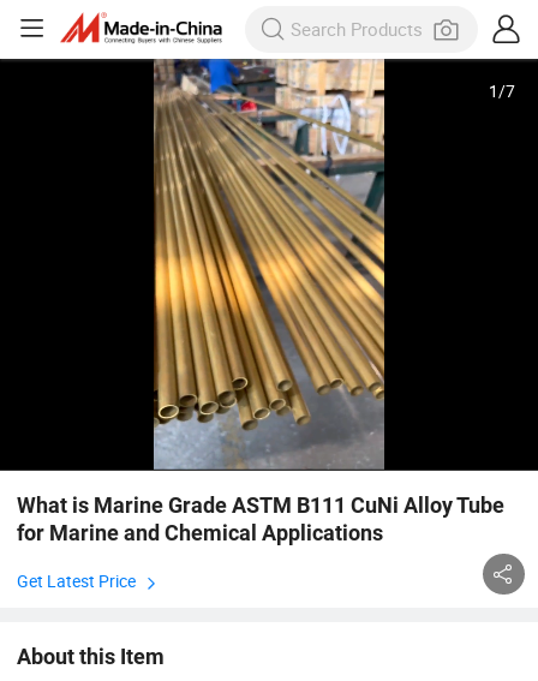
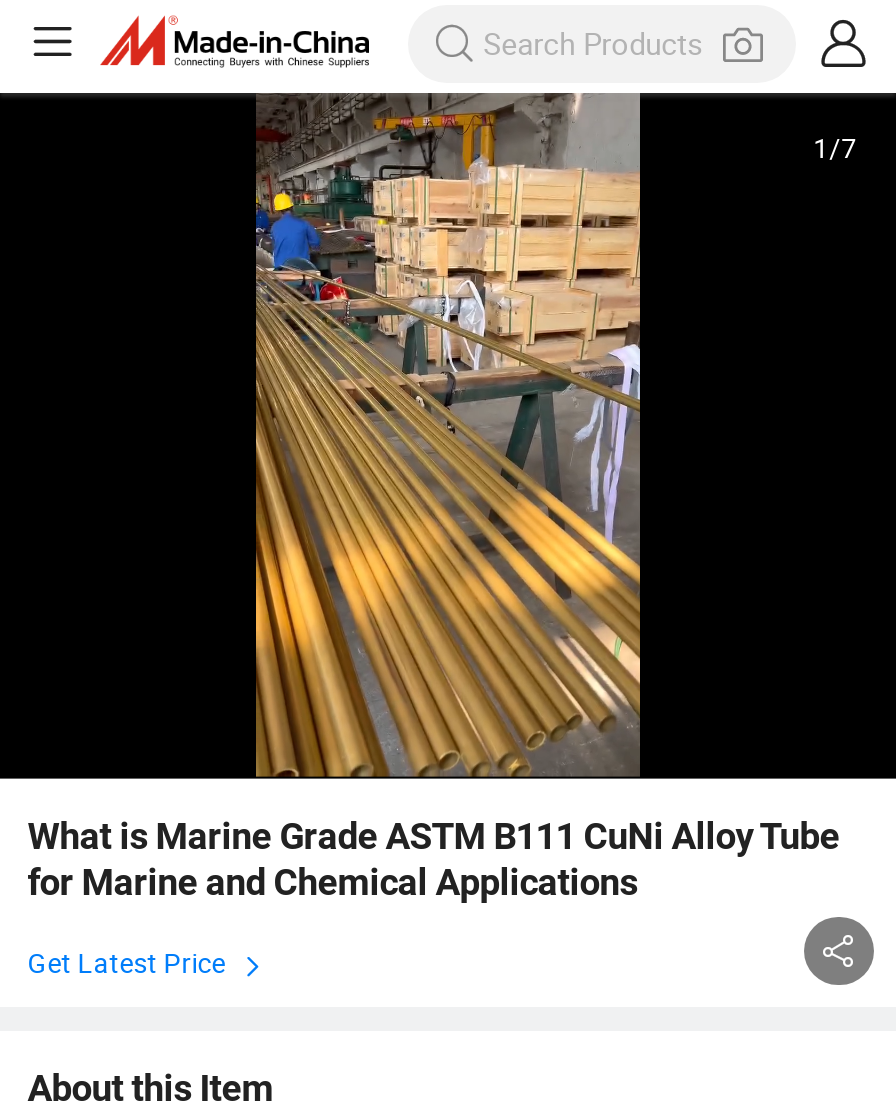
[153,58,385,471] [image] -> [254,91,642,779] [image]

